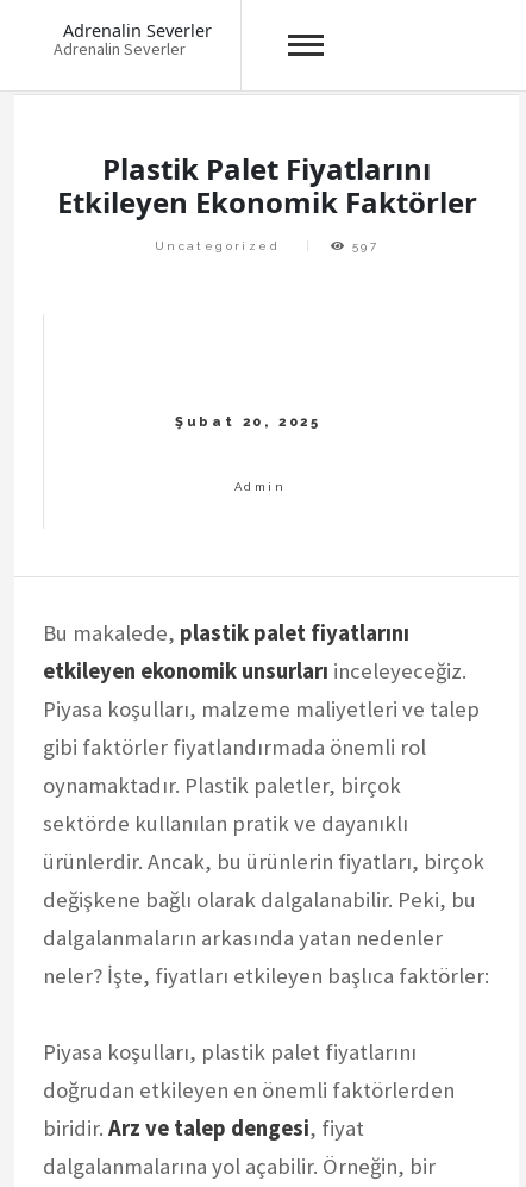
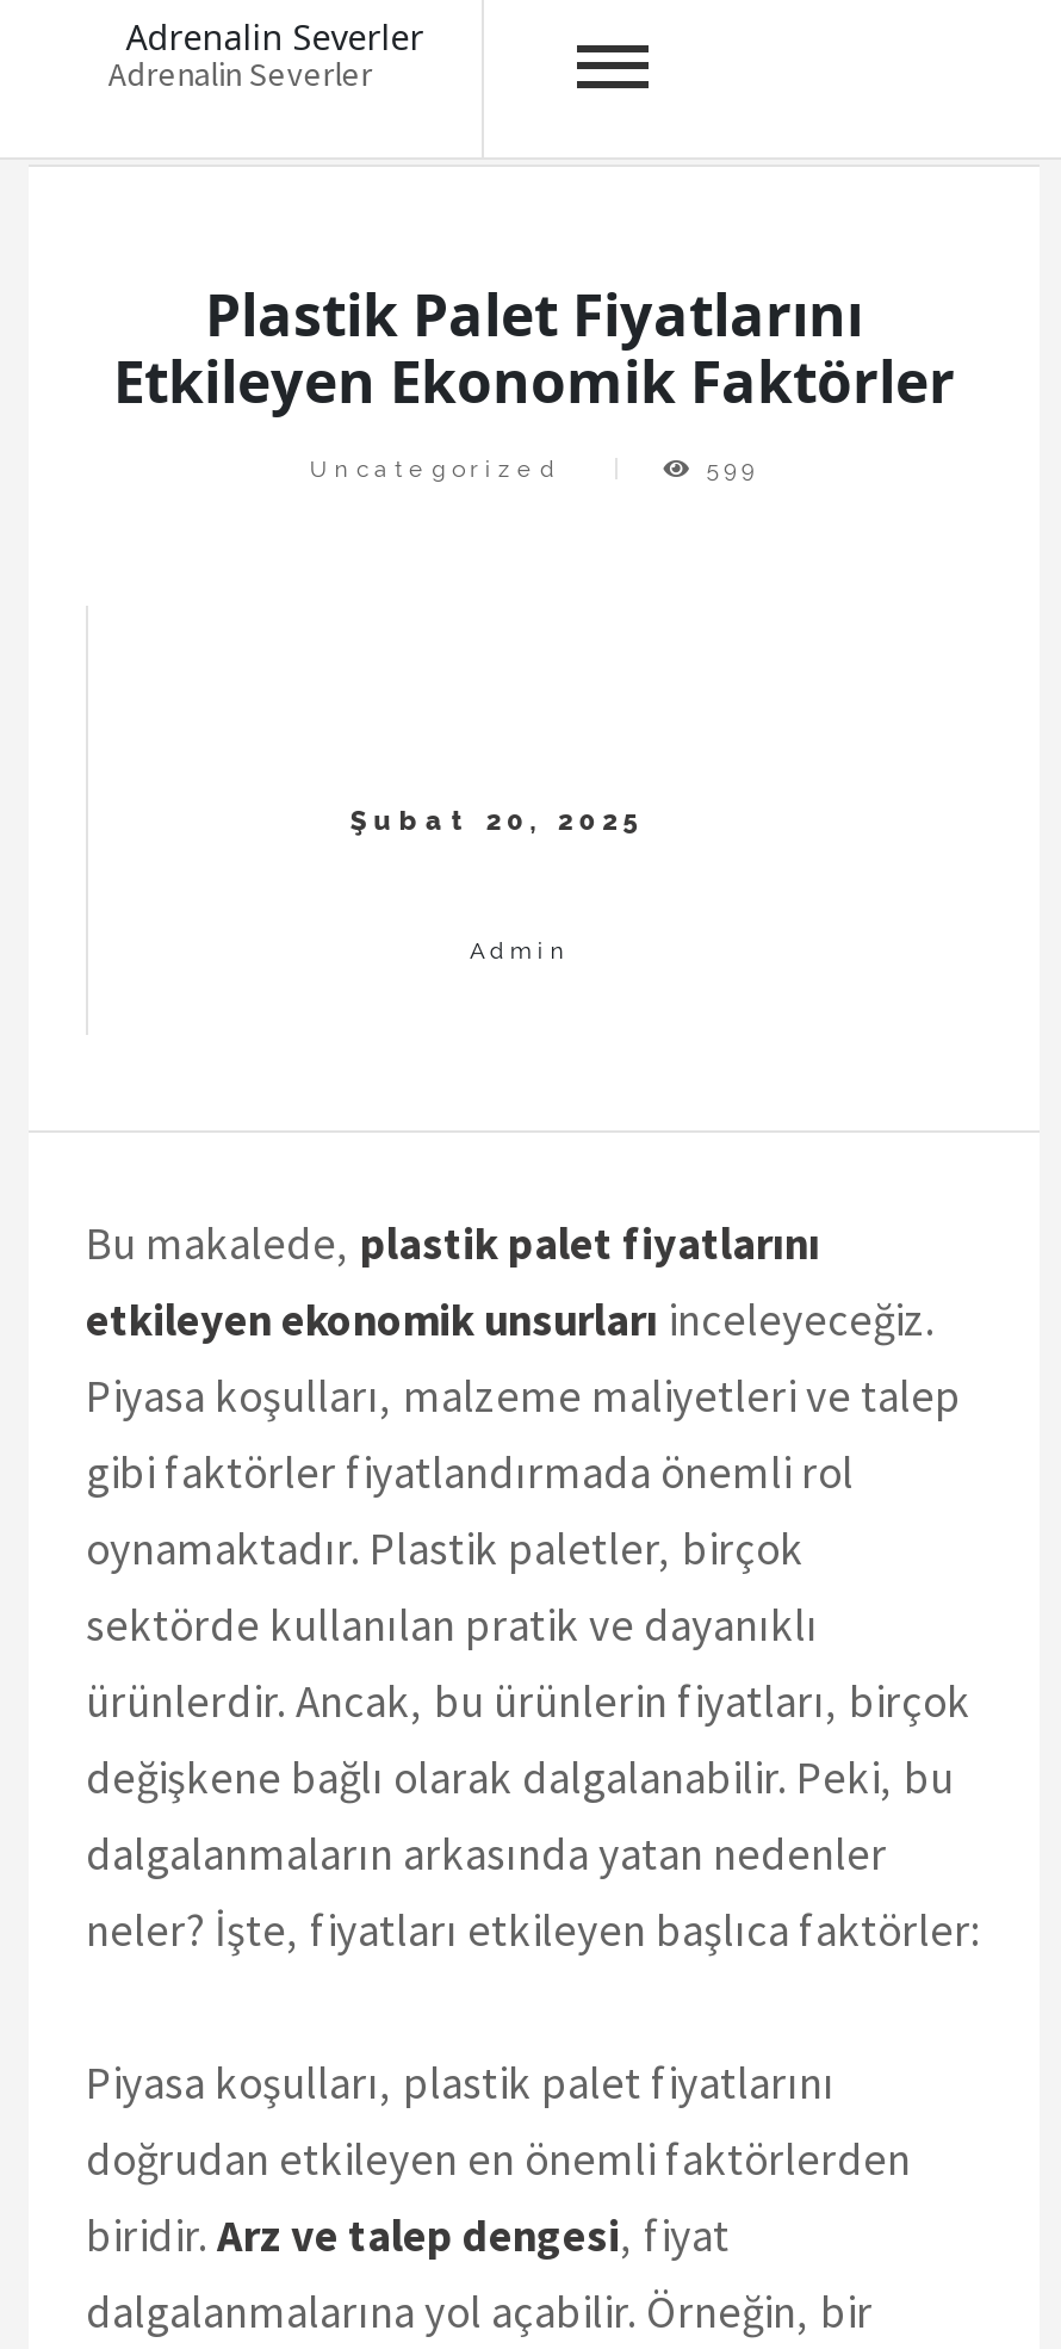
[347,239,379,252] 597 -> [695,455,759,482] 599

